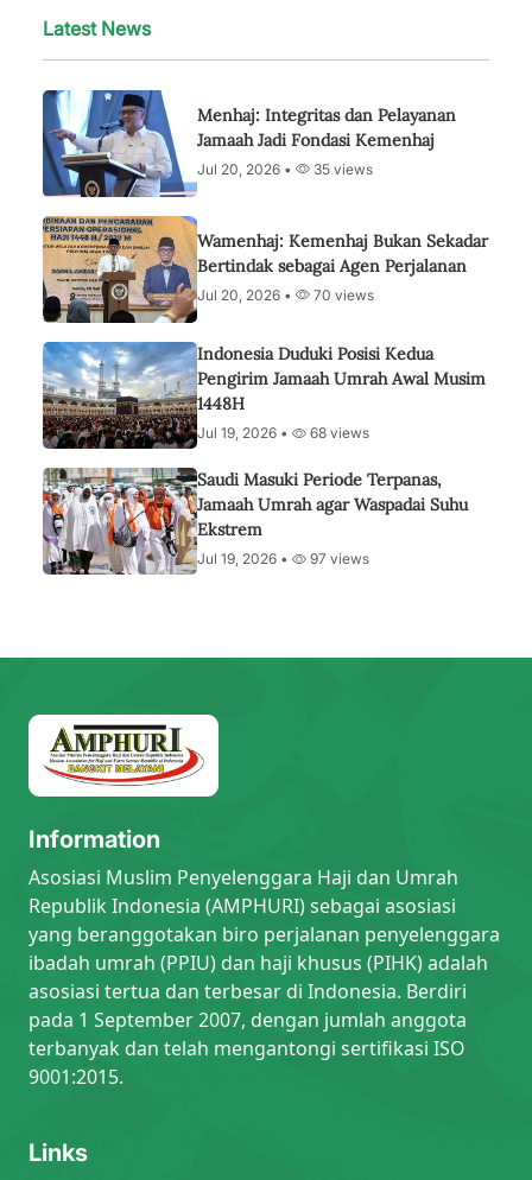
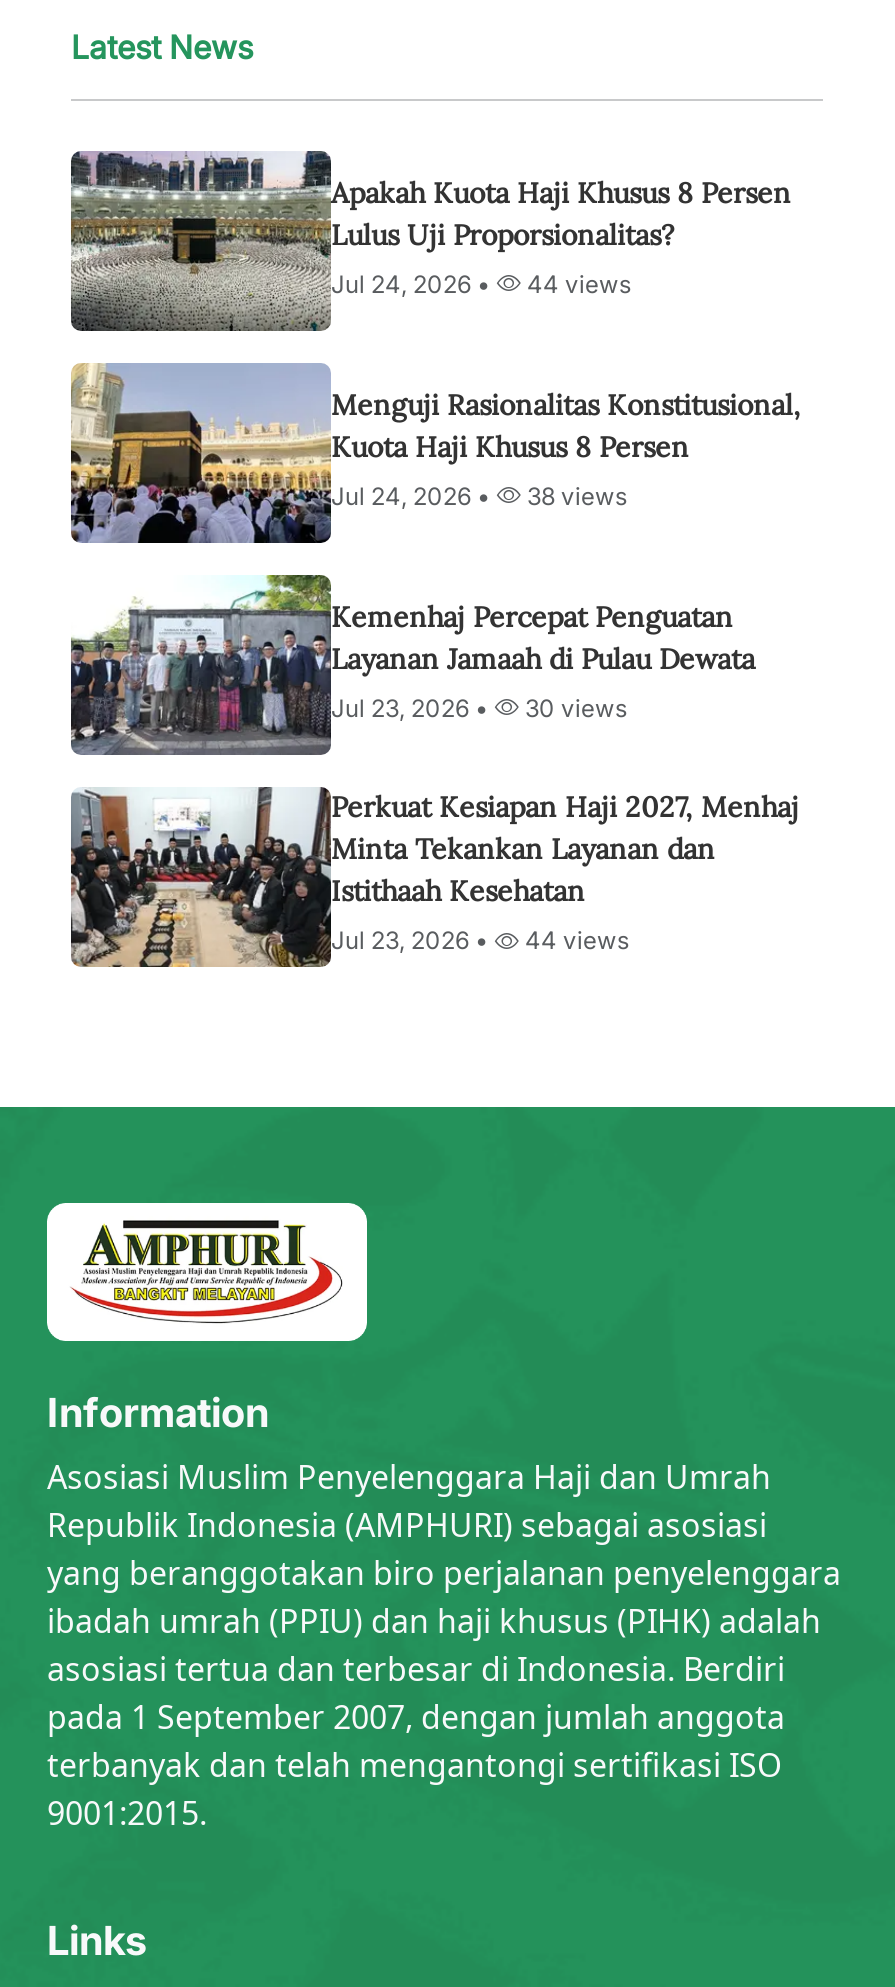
[42,89,456,197] [image] | Menhaj: Integritas dan Pelayanan | Jamaah Jadi Fondasi Kemenhaj | Jul 20, 2026 • | 35 views -> [69,149,791,333] [image] | Apakah Kuota Haji Khusus 8 Persen | Lulus Uji Proporsionalitas? | Jul 24, 2026 • | 44 views
[42,215,488,324] [image] | Wamenhaj: Kemenhaj Bukan Sekadar | Bertindak sebagai Agen Perjalanan | Jul 20, 2026 • | 70 views -> [69,361,801,545] [image] | Menguji Rasionalitas Konstitusional, | Kuota Haji Khusus 8 Persen | Jul 24, 2026 • | 38 views
[42,341,486,450] [image] | Indonesia Duduki Posisi Kedua | Pengirim Jamaah Umrah Awal Musim | 1448H | Jul 19, 2026 • | 68 views -> [69,573,755,757] [image] | Kemenhaj Percepat Penguatan | Layanan Jamaah di Pulau Dewata | Jul 23, 2026 • | 30 views
[42,467,468,576] [image] | Saudi Masuki Periode Terpanas, | Jamaah Umrah agar Waspadai Suhu | Ekstrem | Jul 19, 2026 • | 97 views -> [69,787,799,969] [image] | Perkuat Kesiapan Haji 2027, Menhaj | Minta Tekankan Layanan dan | Istithaah Kesehatan | Jul 23, 2026 • | 44 views

